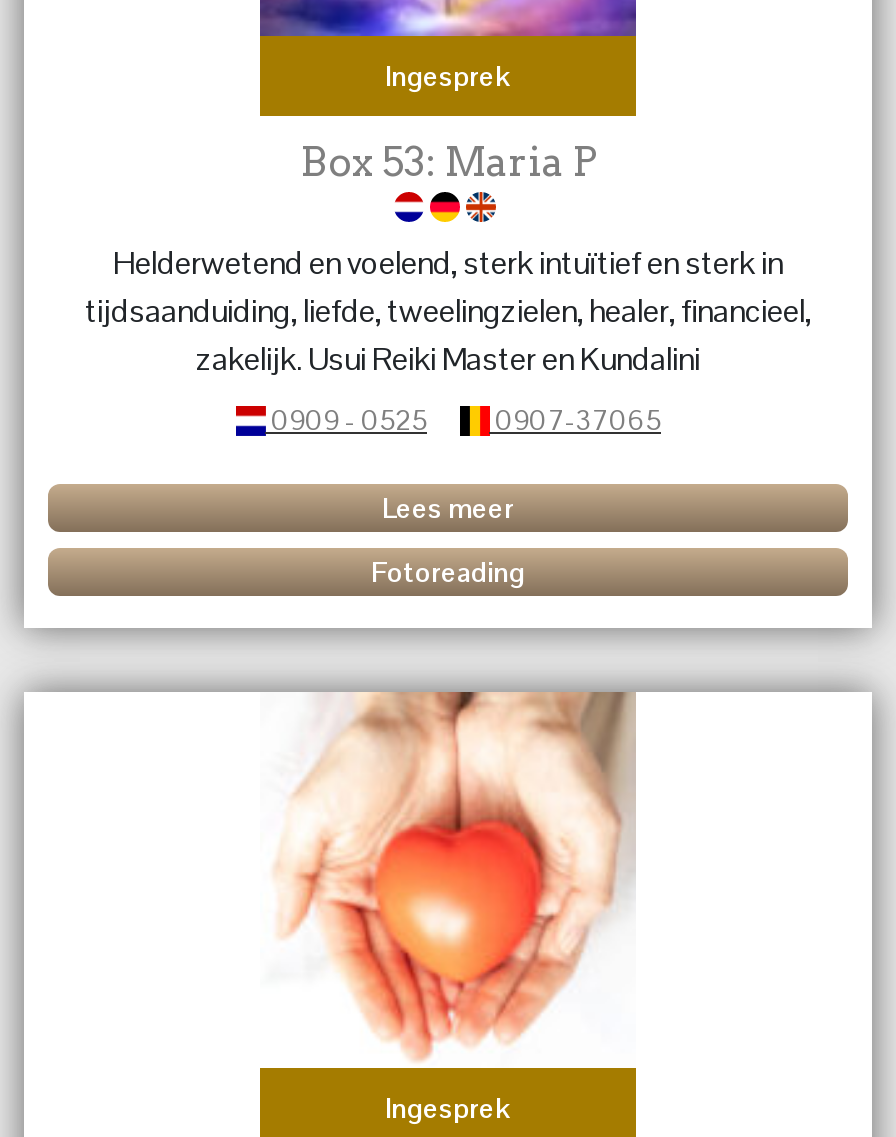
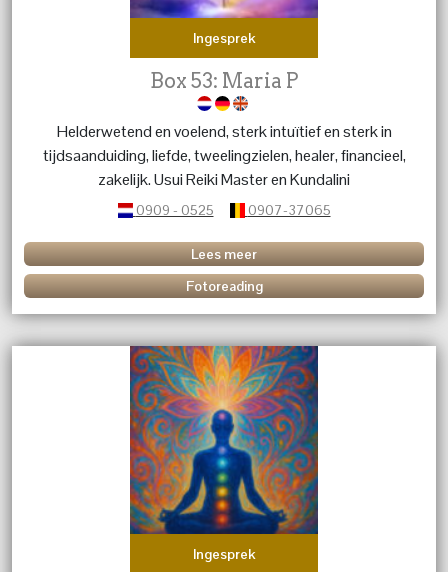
[260,692,636,1070] [image] -> [129,345,319,535] [image]

